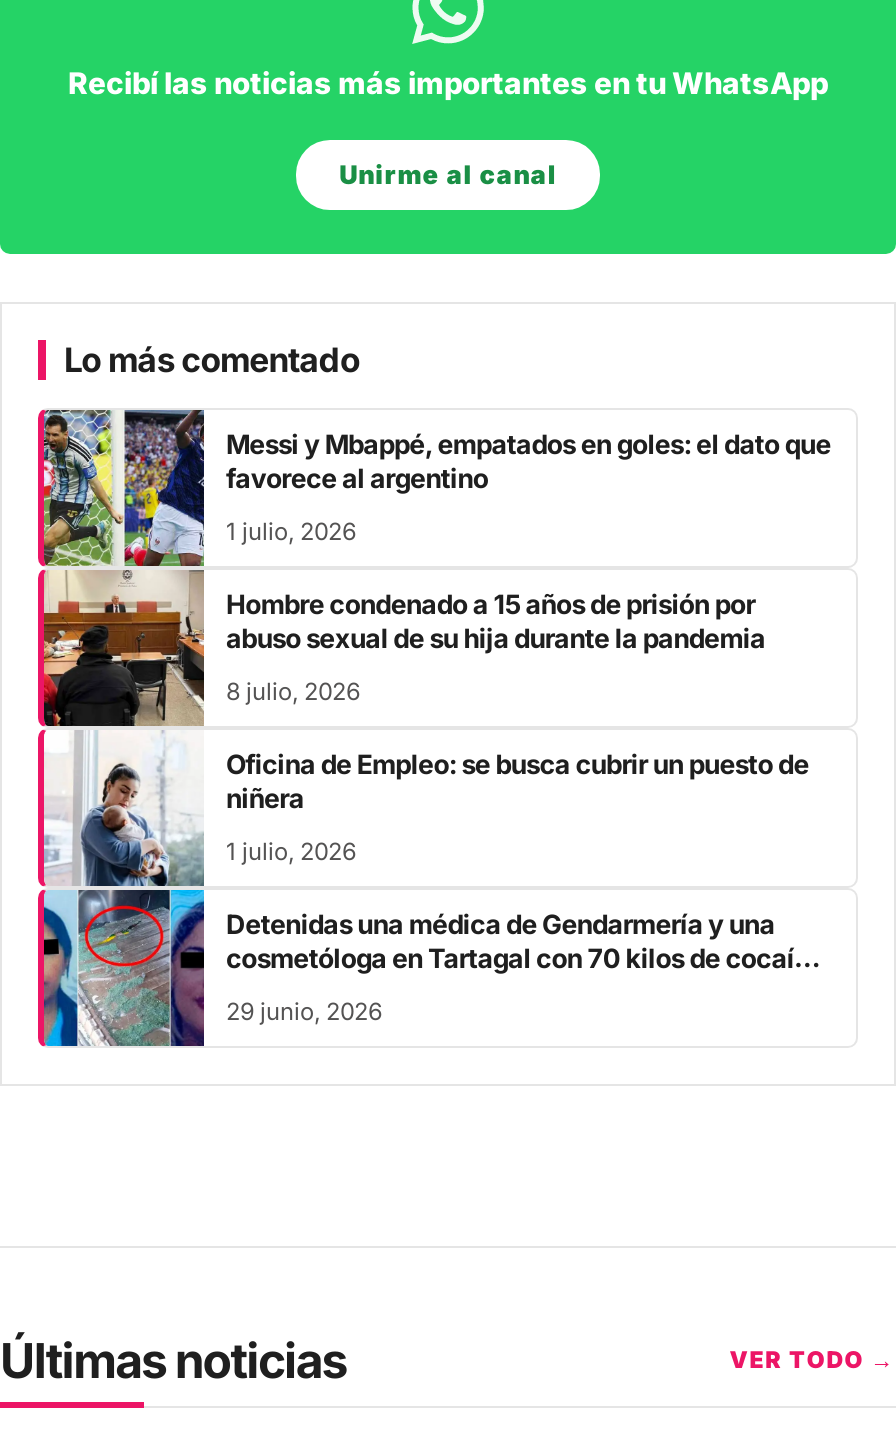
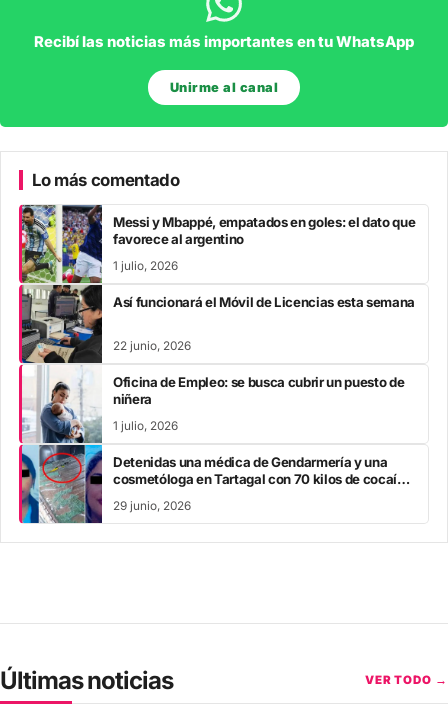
[42,568,765,728] [image] | Hombre condenado a 15 años de prisión por | abuso sexual de su hija durante la pandemia -> [21,284,415,364] [image] | Así funcionará el Móvil de Licencias esta semana
[226,678,360,706] 8 julio, 2026 -> [113,339,191,353] 22 junio, 2026

